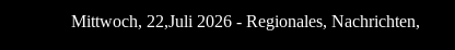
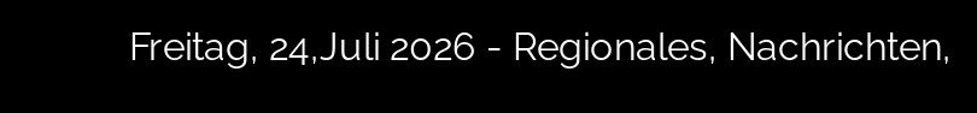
[71,12,419,30] Mittwoch, 22,Juli 2026 - Regionales, Nachrichten, -> [129,24,952,70] Freitag, 24,Juli 2026 - Regionales, Nachrichten,

